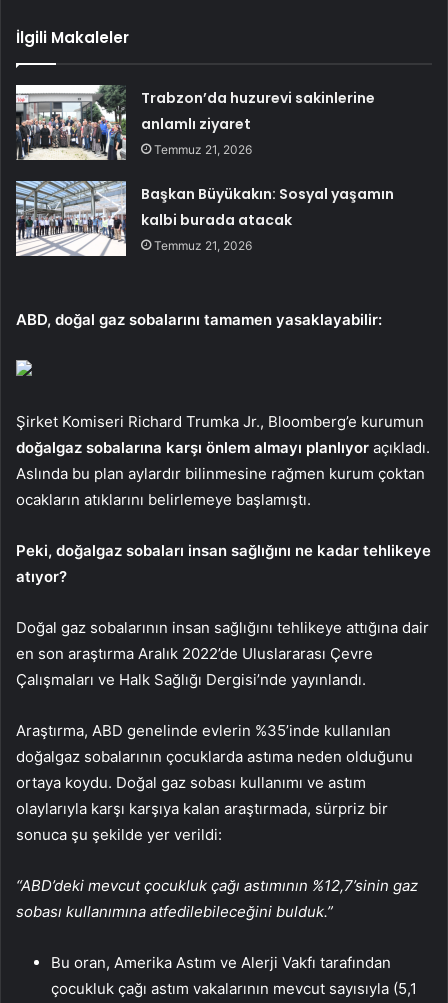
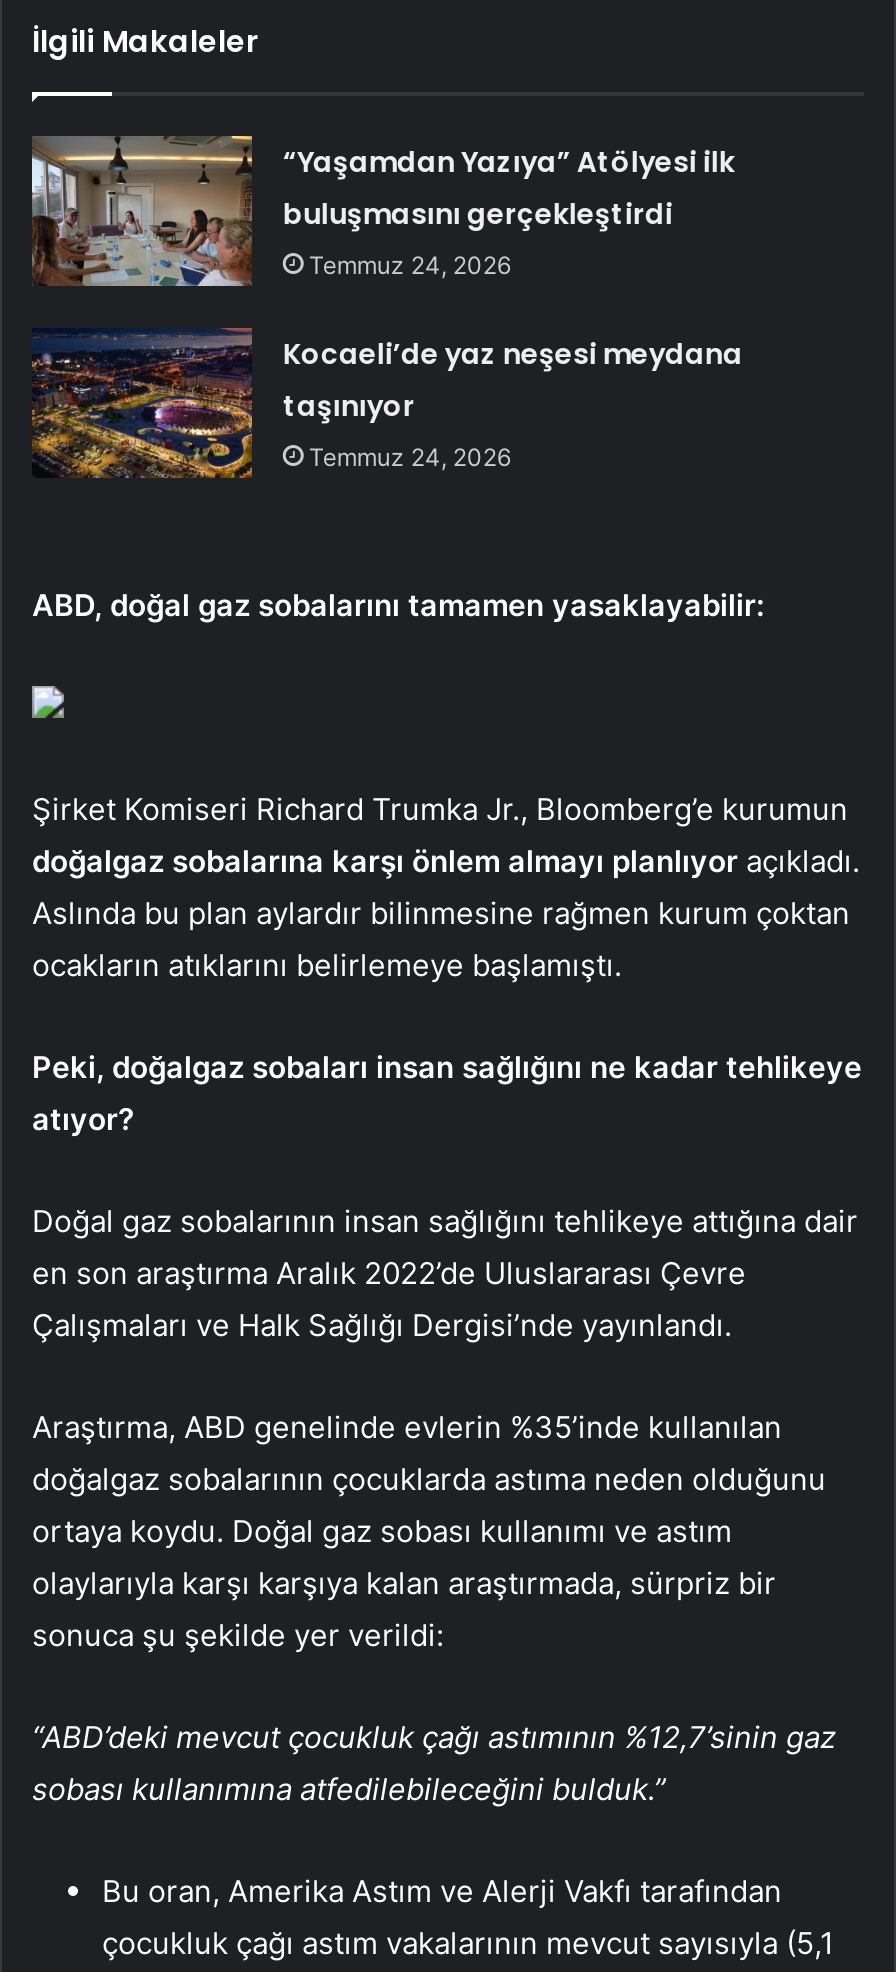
[15,84,375,161] [image] | Trabzon’da huzurevi sakinlerine | anlamlı ziyaret | Temmuz 21, 2026 -> [30,134,735,288] [image] | “Yaşamdan Yazıya” Atölyesi ilk | buluşmasını gerçekleştirdi | Temmuz 24, 2026
[15,180,394,257] [image] | Başkan Büyükakın: Sosyal yaşamın | kalbi burada atacak | Temmuz 21, 2026 -> [30,326,743,480] [image] | Kocaeli’de yaz neşesi meydana | taşınıyor | Temmuz 24, 2026

